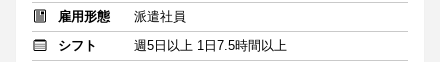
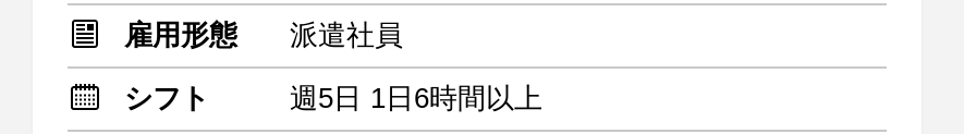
[134,38,287,53] 週5日以上 1日7.5時間以上 -> [290,82,542,115] 週5日 1日6時間以上

